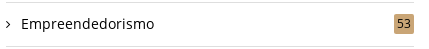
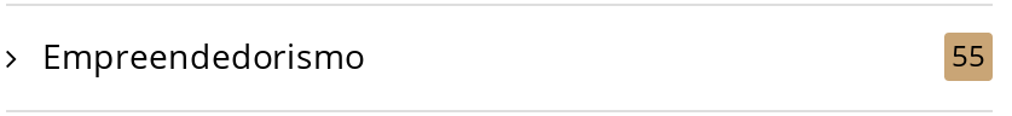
[397,15,411,32] 53 -> [952,36,985,77] 55

